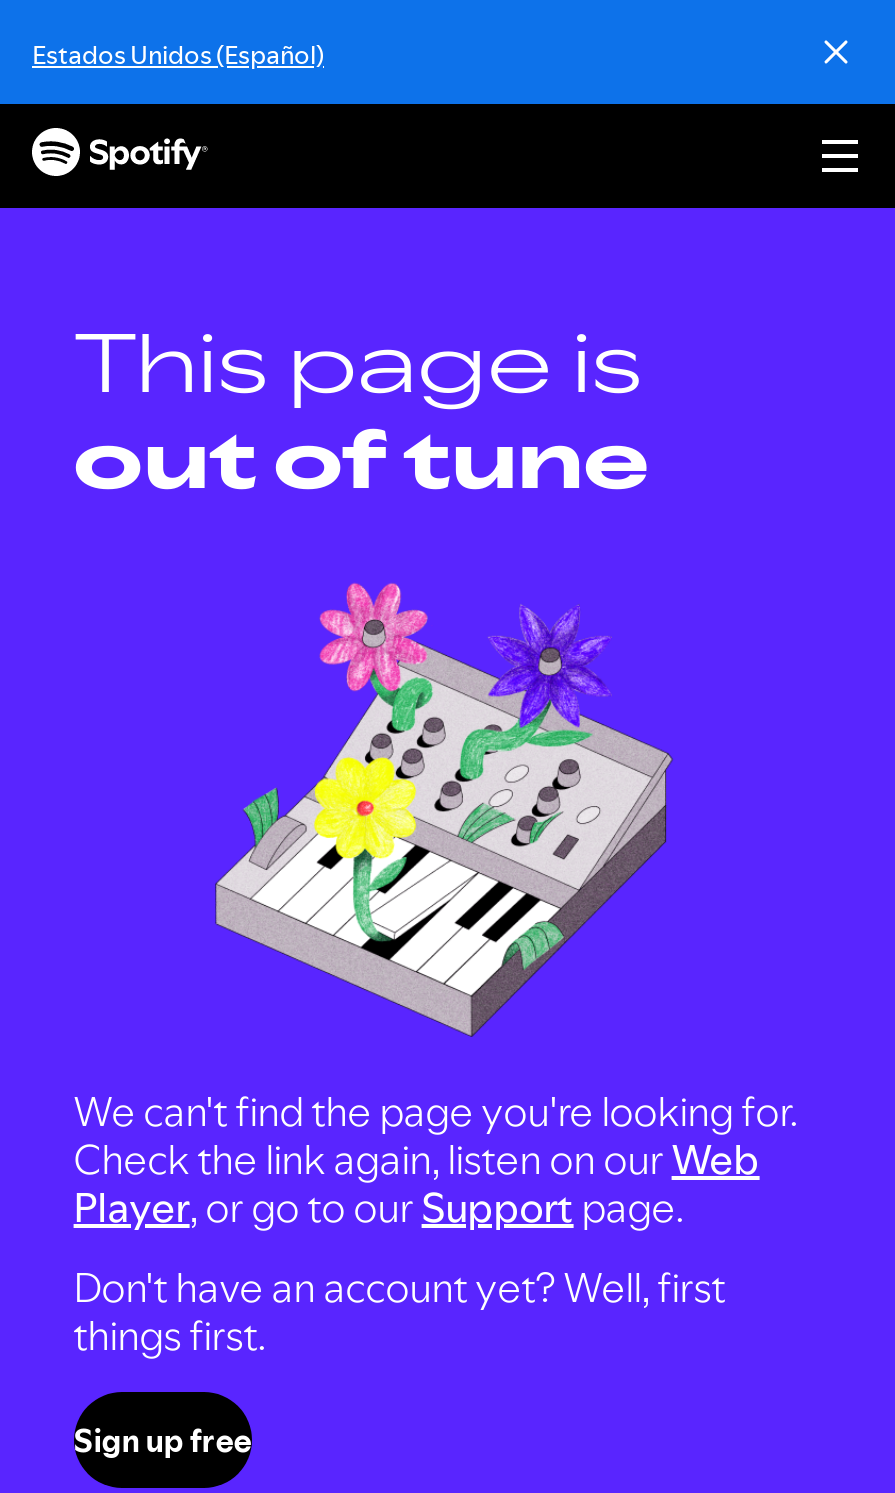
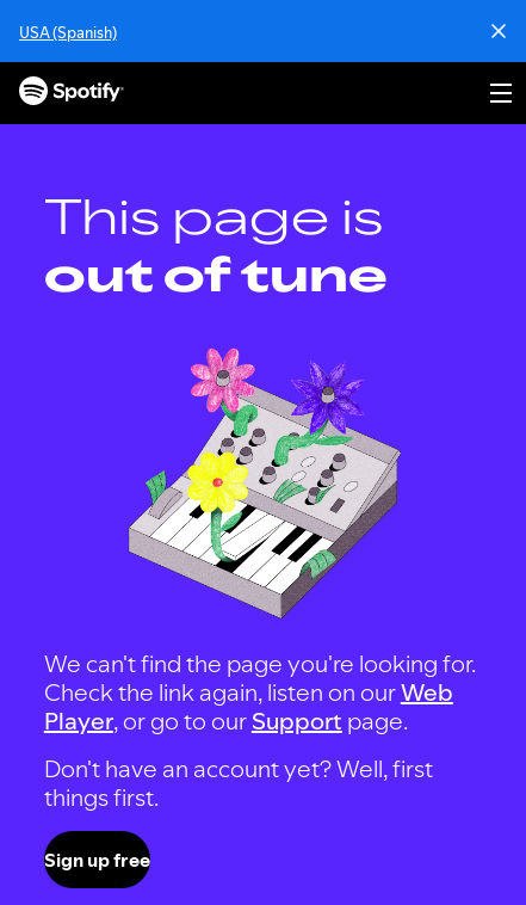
[32,36,324,72] Estados Unidos (Español) -> [19,21,117,43] USA (Spanish)

